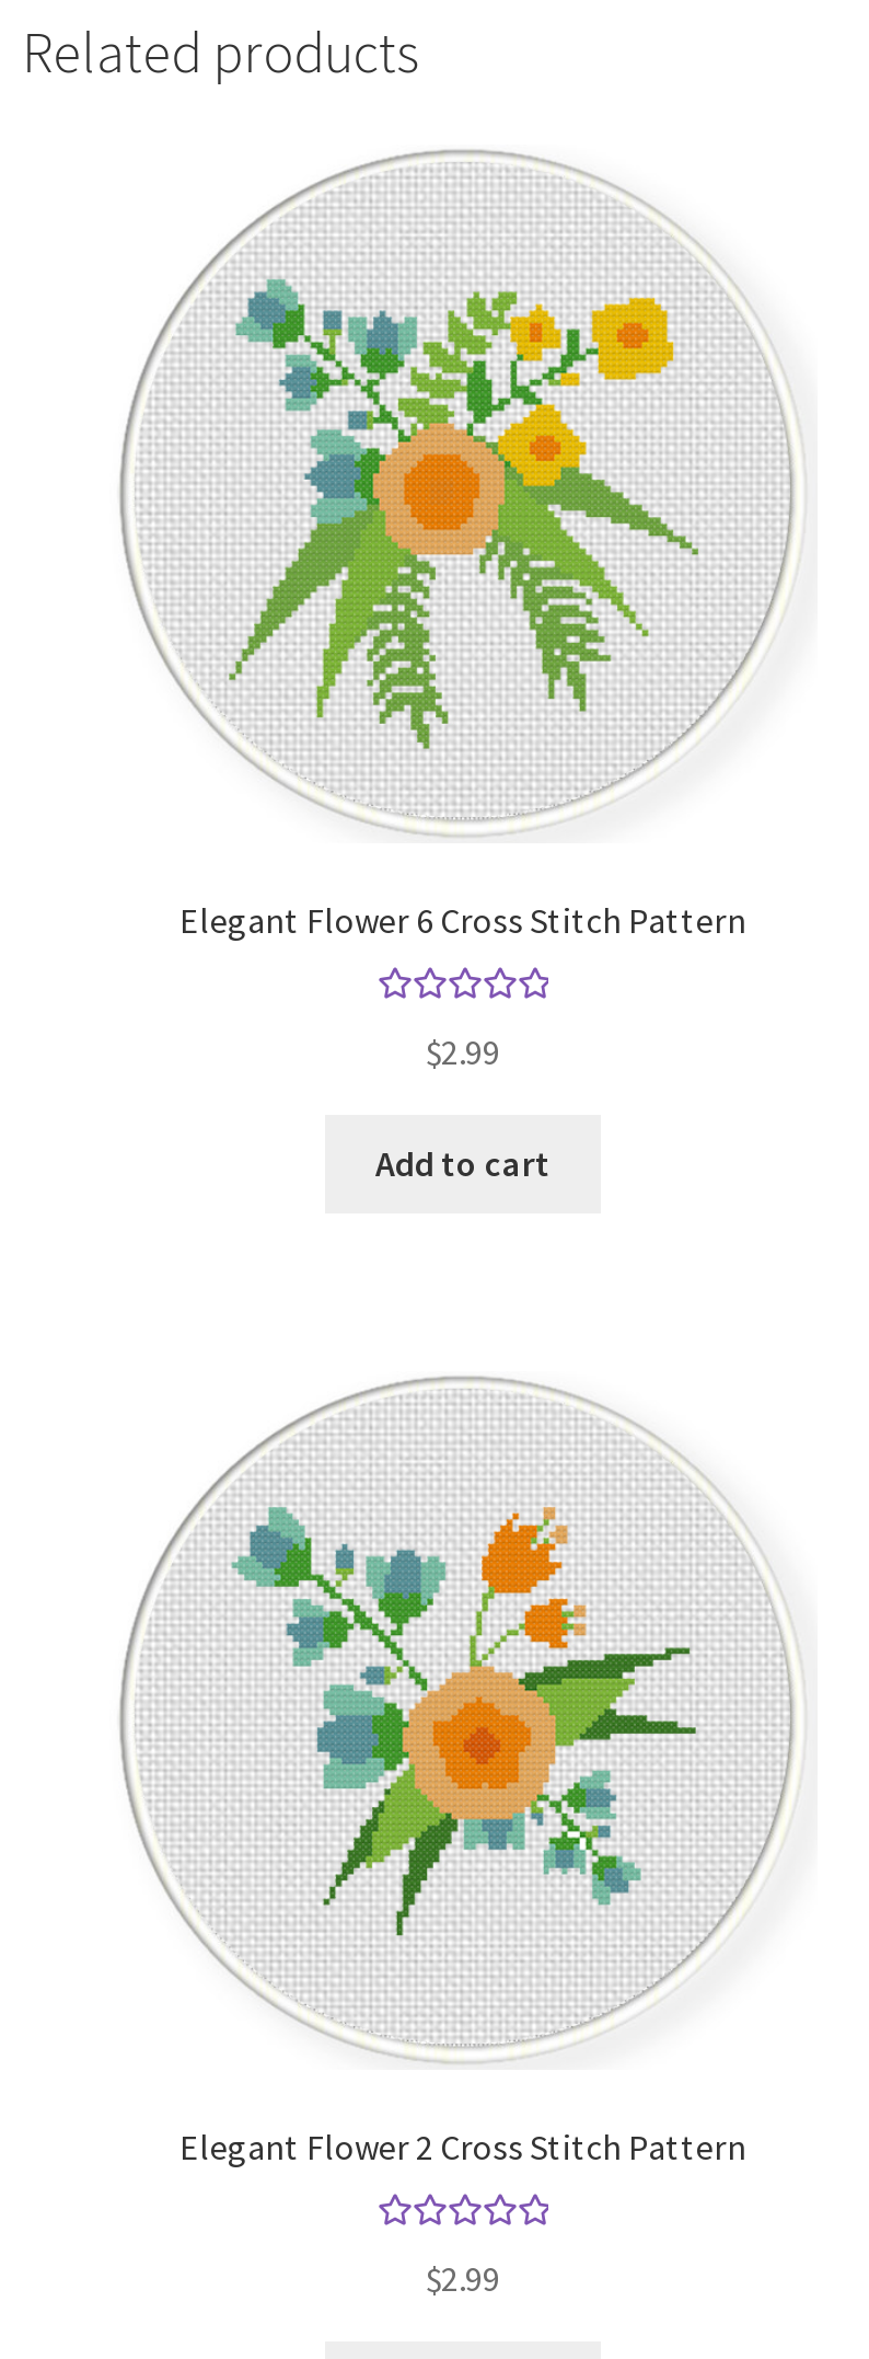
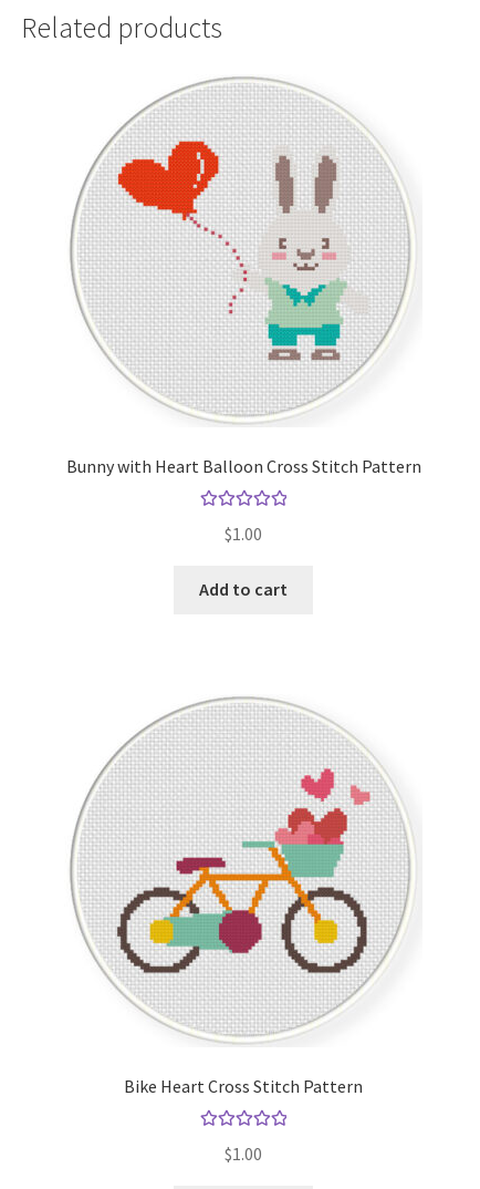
[216,278,699,751] [image] -> [117,141,362,380] [image]
[179,897,746,941] Elegant Flower 6 Cross Stitch Pattern -> [66,455,421,477] Bunny with Heart Balloon Cross Stitch Pattern
[426,1031,500,1074] $2.99 -> [225,522,262,544] $1.00
[213,1505,712,1938] [image] -> [116,763,371,979] [image]
[179,2124,746,2167] Elegant Flower 2 Cross Stitch Pattern -> [124,1075,363,1097] Bike Heart Cross Stitch Pattern
[426,2257,500,2301] $2.99 -> [225,1142,262,1164] $1.00

